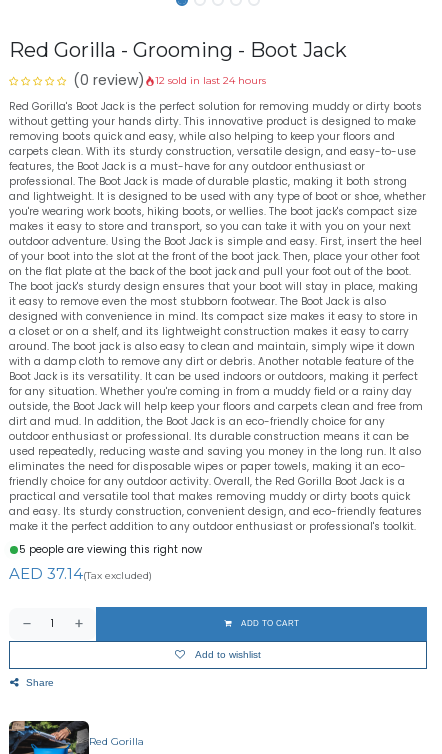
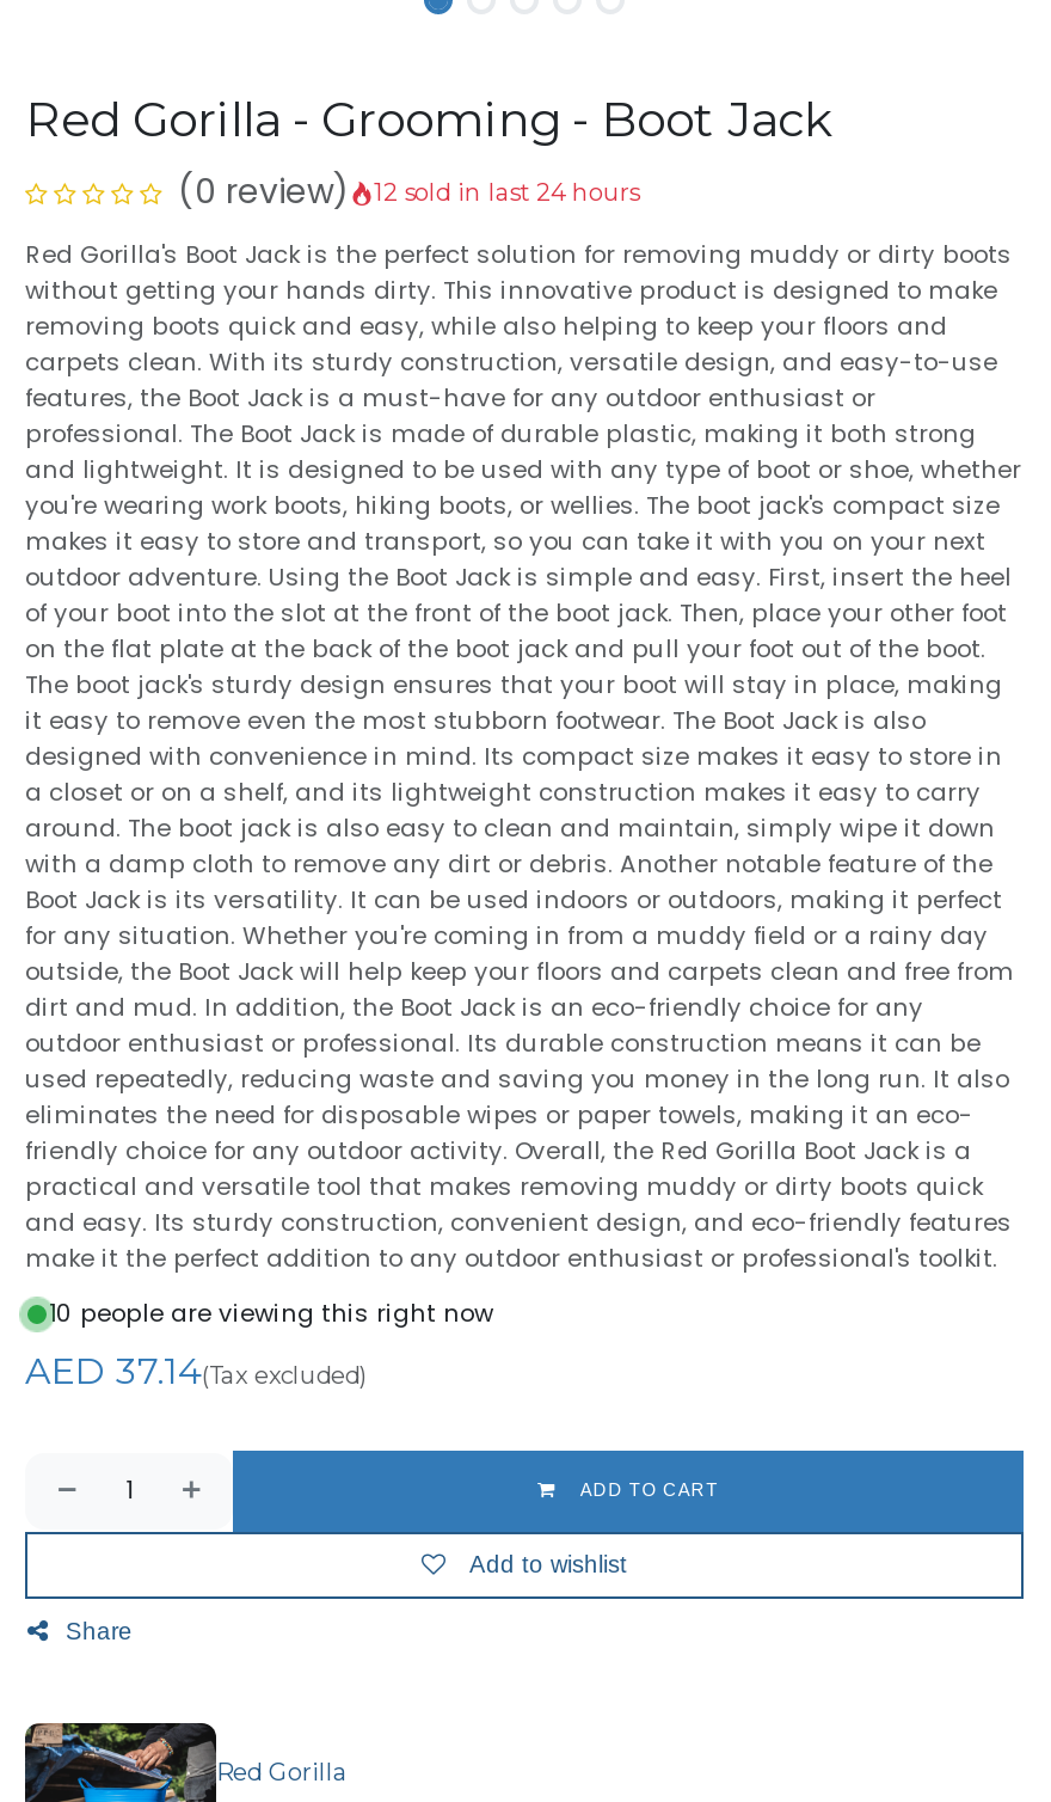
[19,542,202,557] 5 people are viewing this right now -> [49,1296,493,1332] 10 people are viewing this right now

